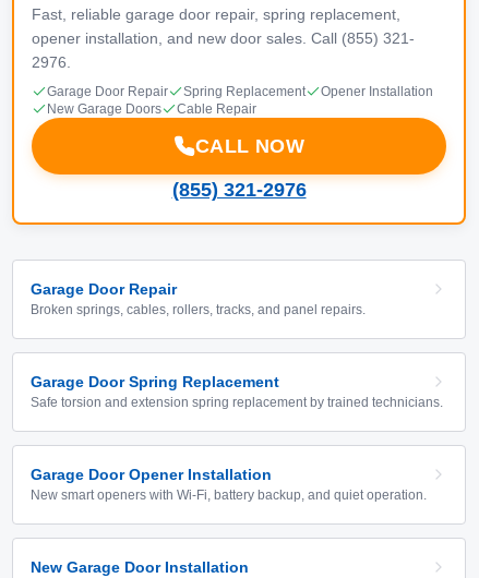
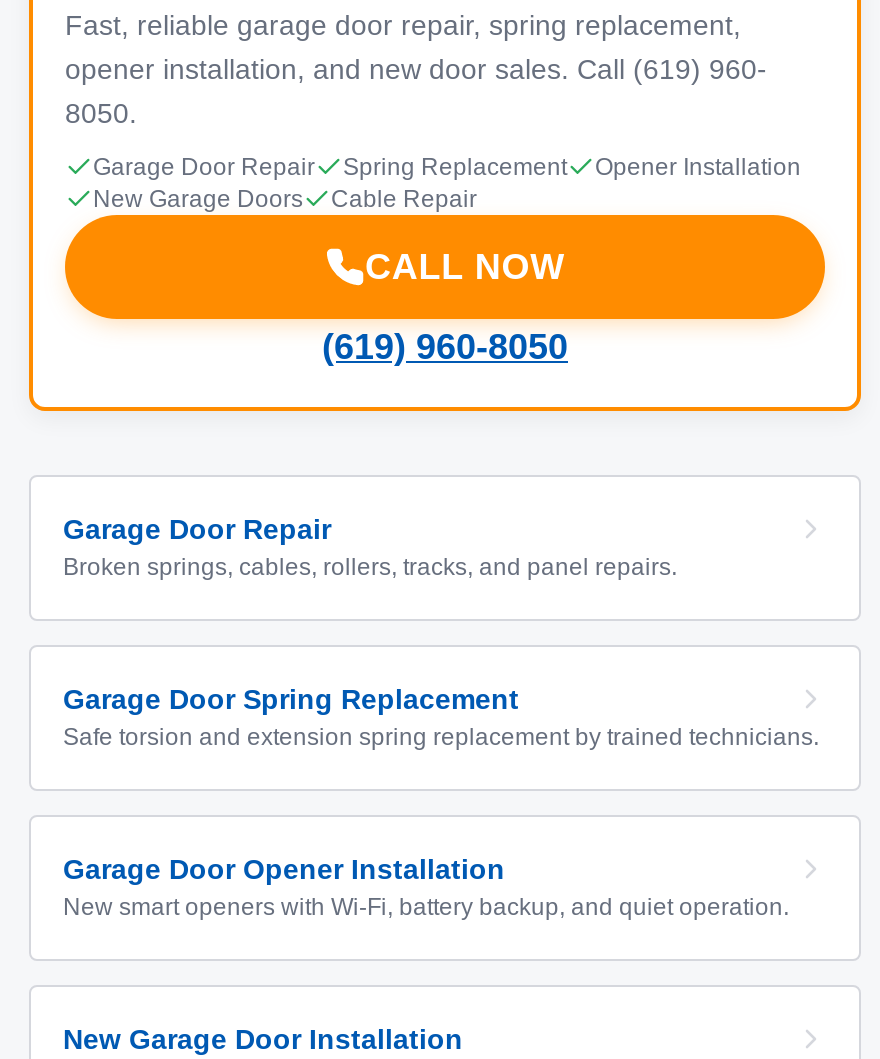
[32,29,415,47] opener installation, and new door sales. Call (855) 321- -> [65,53,767,85] opener installation, and new door sales. Call (619) 960-
[32,53,71,71] 2976. -> [65,97,137,129] 8050.
[172,179,306,201] (855) 321-2976 -> [322,327,568,367] (619) 960-8050

